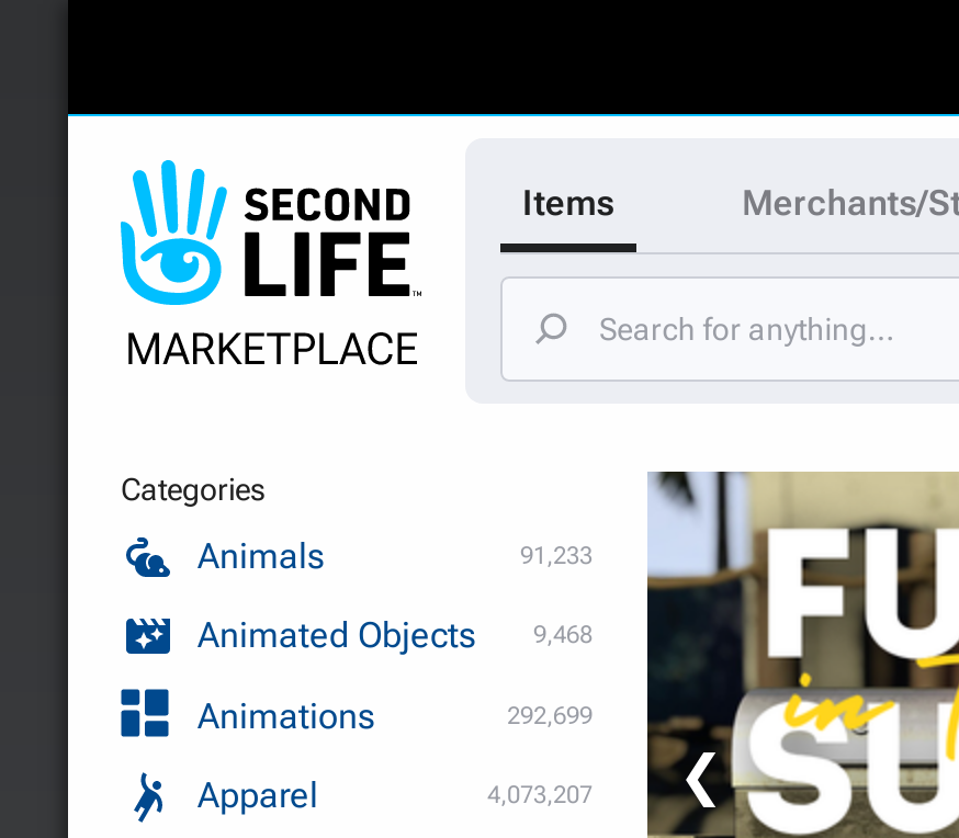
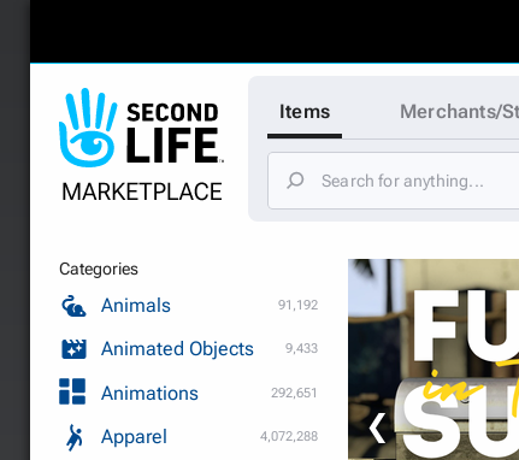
[520,542,593,570] 91,233 -> [278,297,318,313] 91,192
[198,614,593,656] Animated Objects 9,468 -> [101,337,318,360] Animated Objects 9,433
[507,701,593,729] 292,699 -> [271,385,318,400] 292,651
[487,781,593,809] 4,073,207 -> [260,429,318,444] 4,072,288

